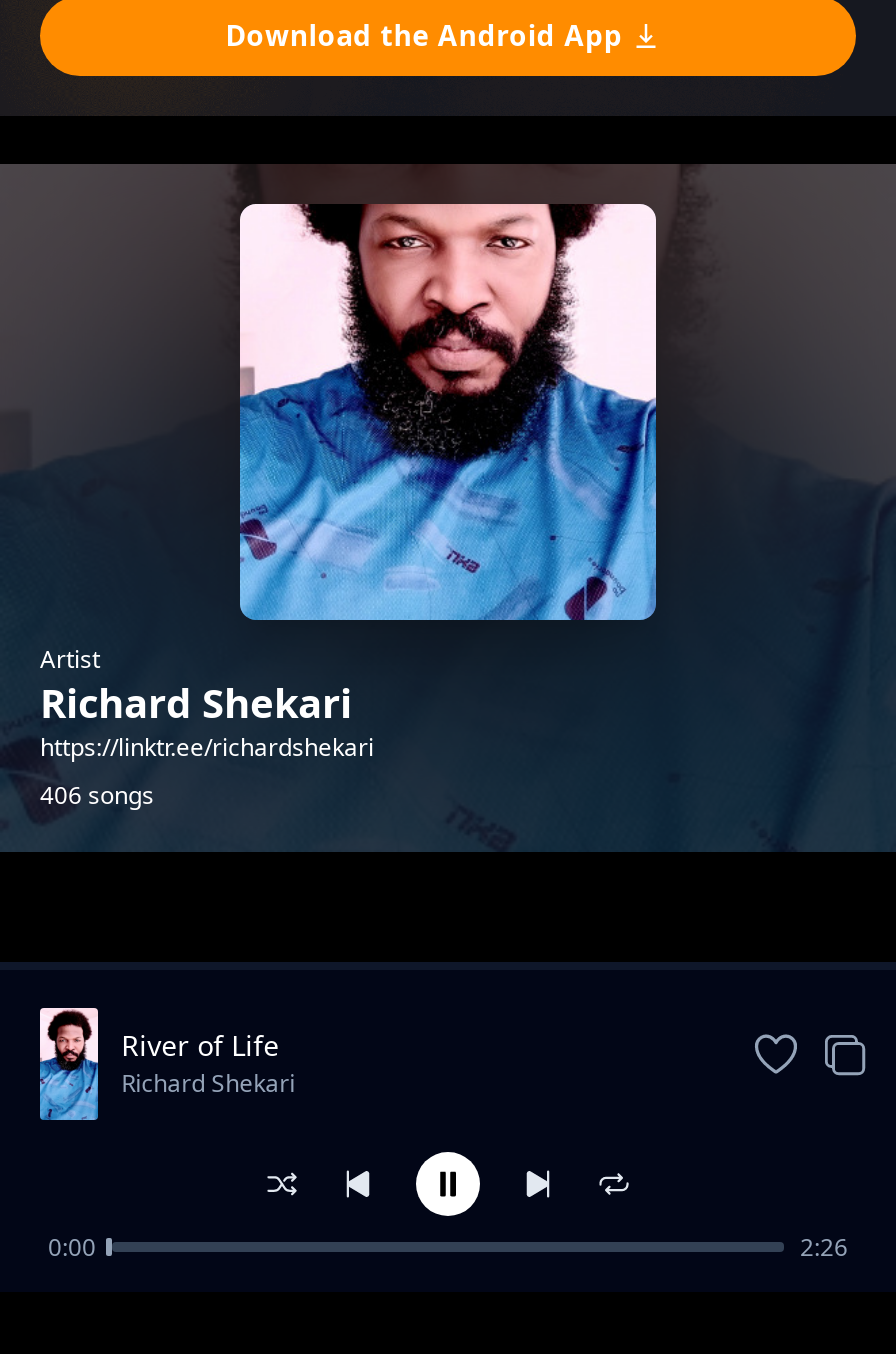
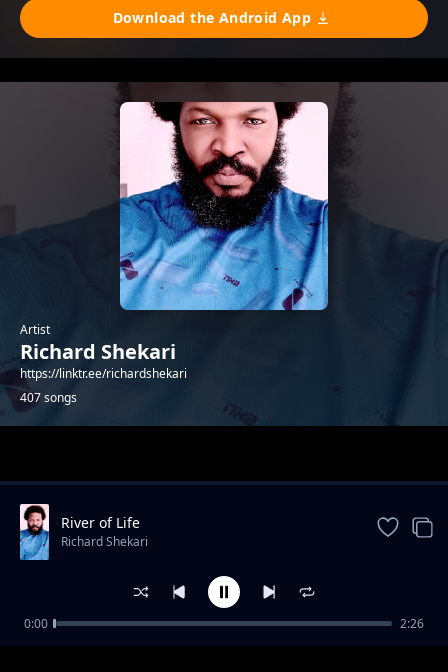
[40,778,154,812] 406 songs -> [20,389,77,406] 407 songs

